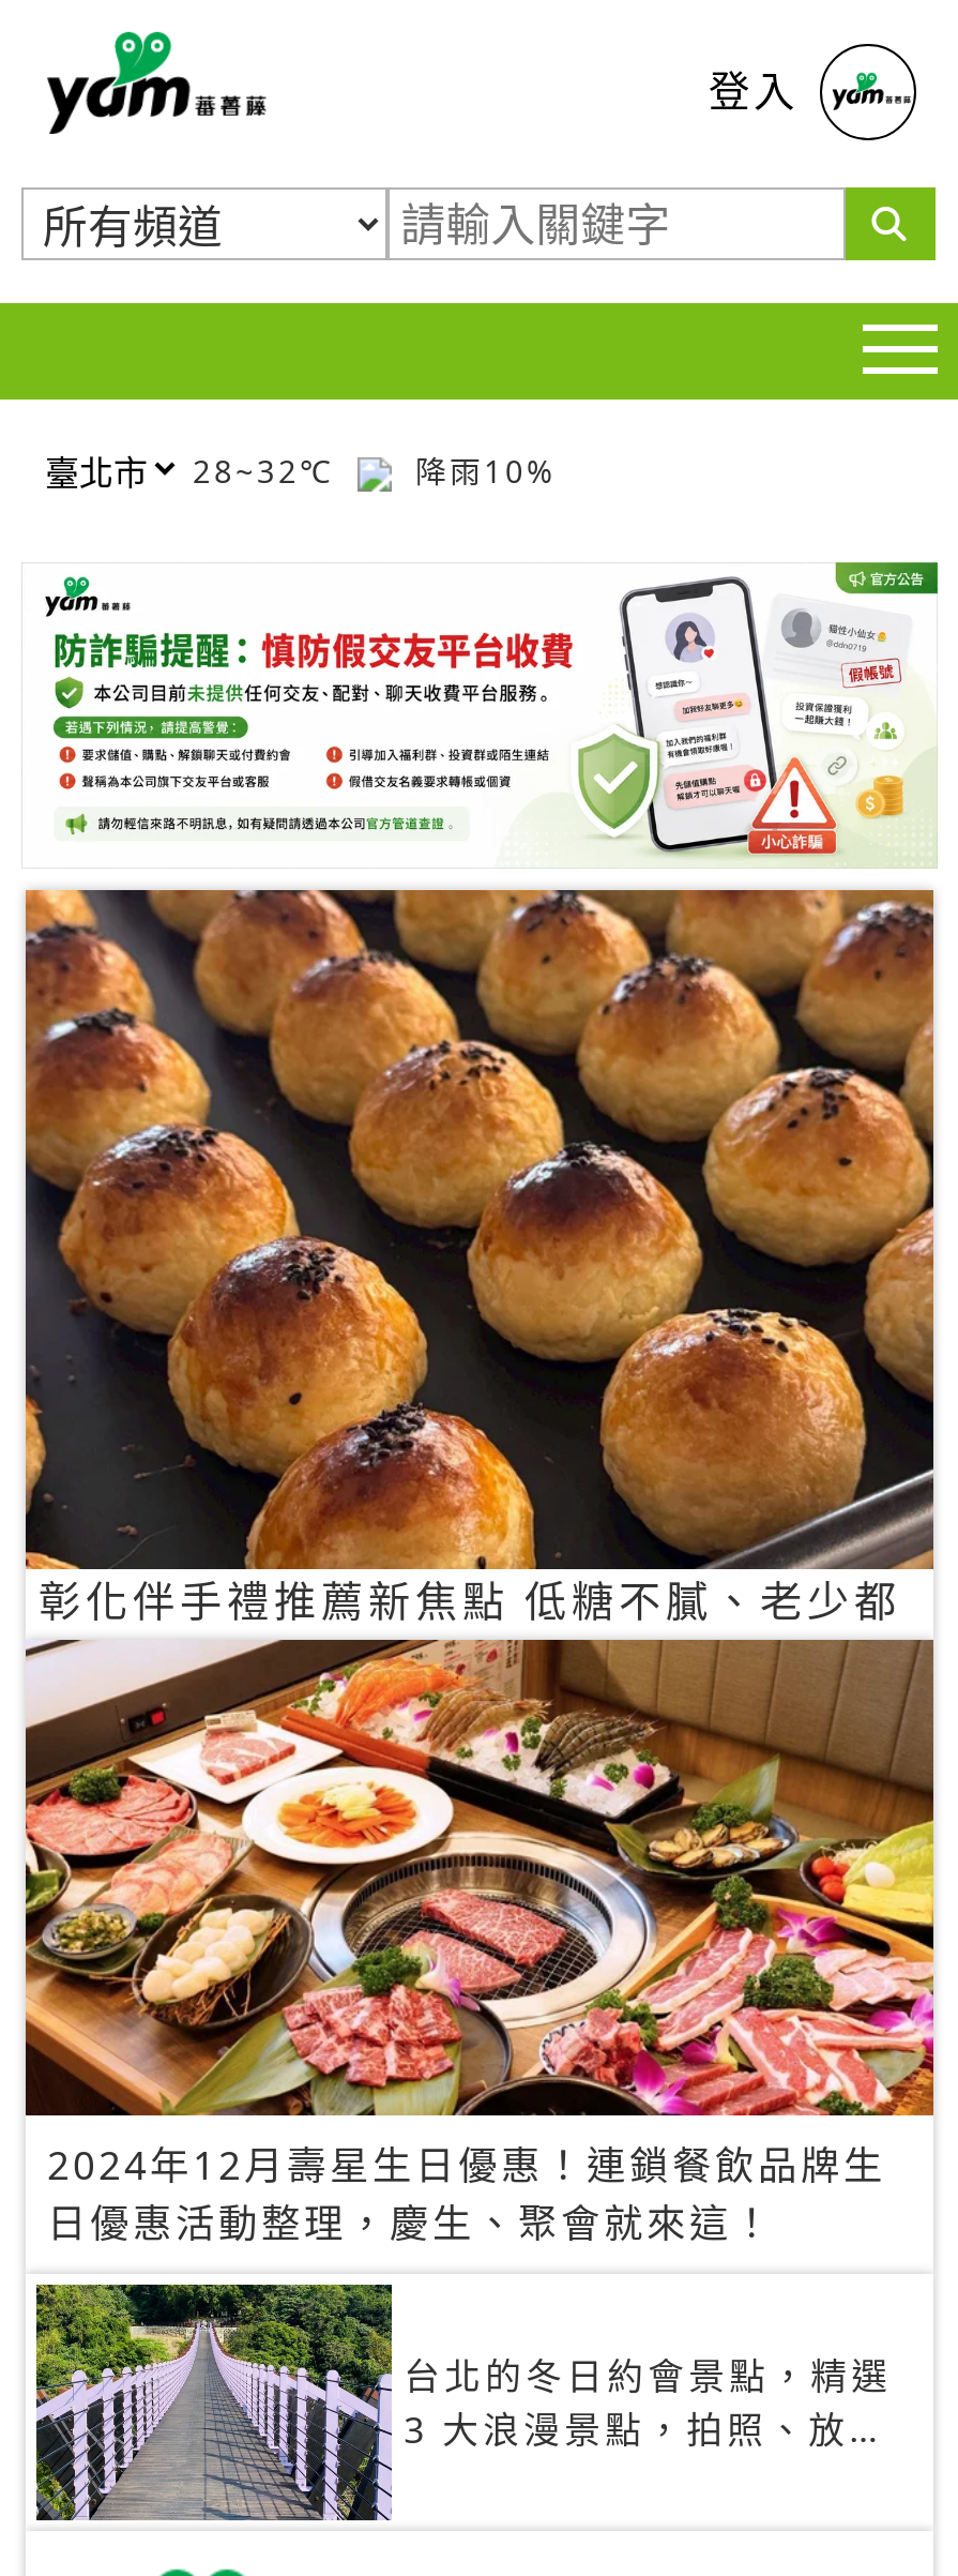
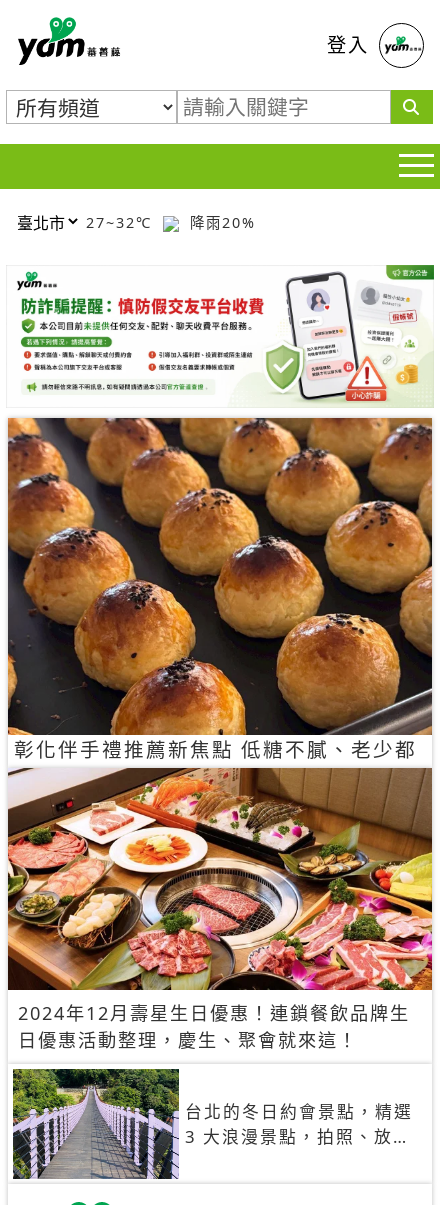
[193,450,347,491] 28~32℃ -> [86,212,158,231] 27~32℃
[402,450,557,491] 降雨10% -> [184,212,256,231] 降雨20%

